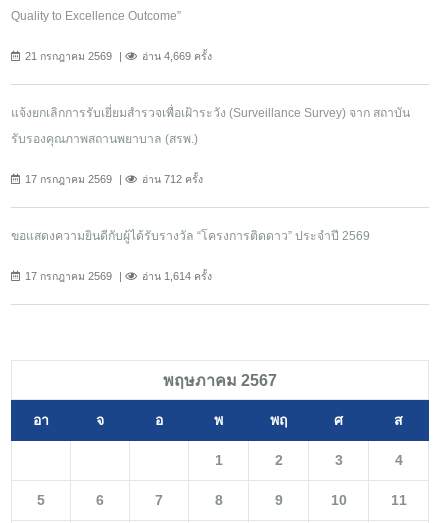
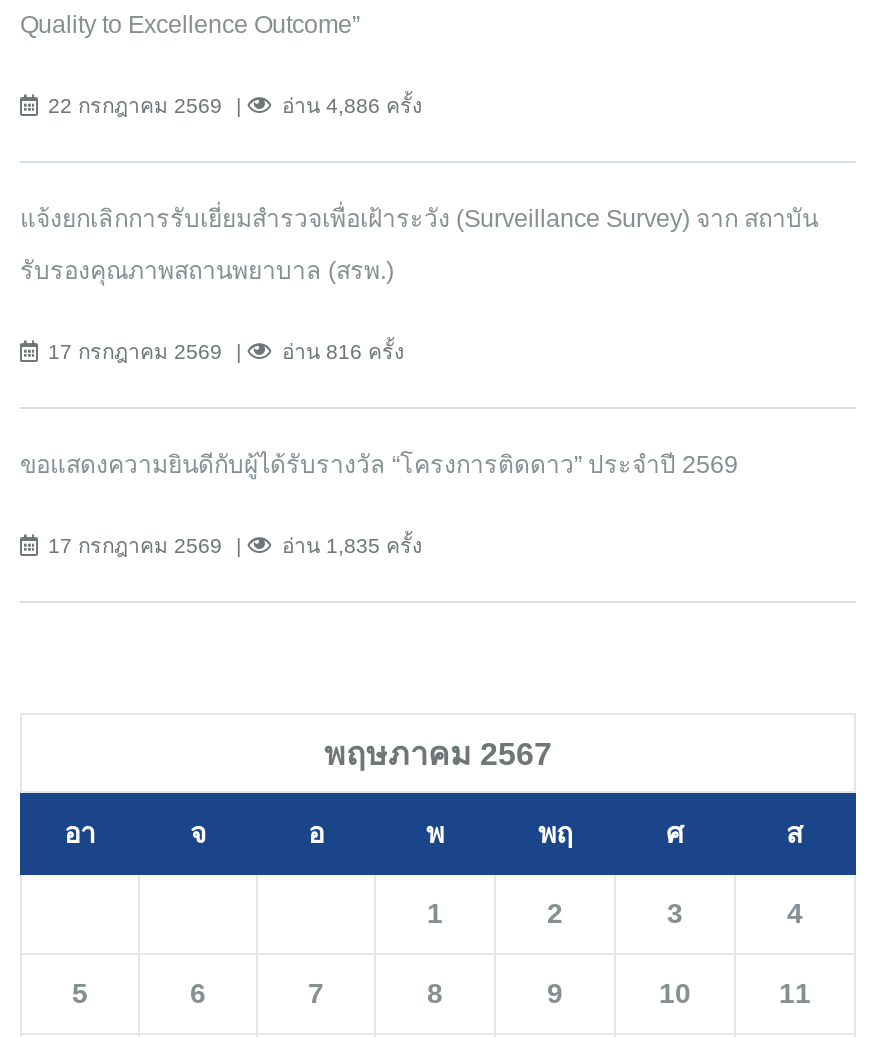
[25,50,112,62] 21 กรกฎาคม 2569 -> [48,94,222,118] 22 กรกฎาคม 2569
[142,50,212,62] อ่าน 4,669 ครั้ง -> [282,94,422,118] อ่าน 4,886 ครั้ง
[142,173,203,185] อ่าน 712 ครั้ง -> [282,340,404,364] อ่าน 816 ครั้ง
[142,270,212,282] อ่าน 1,614 ครั้ง -> [282,534,422,558] อ่าน 1,835 ครั้ง

